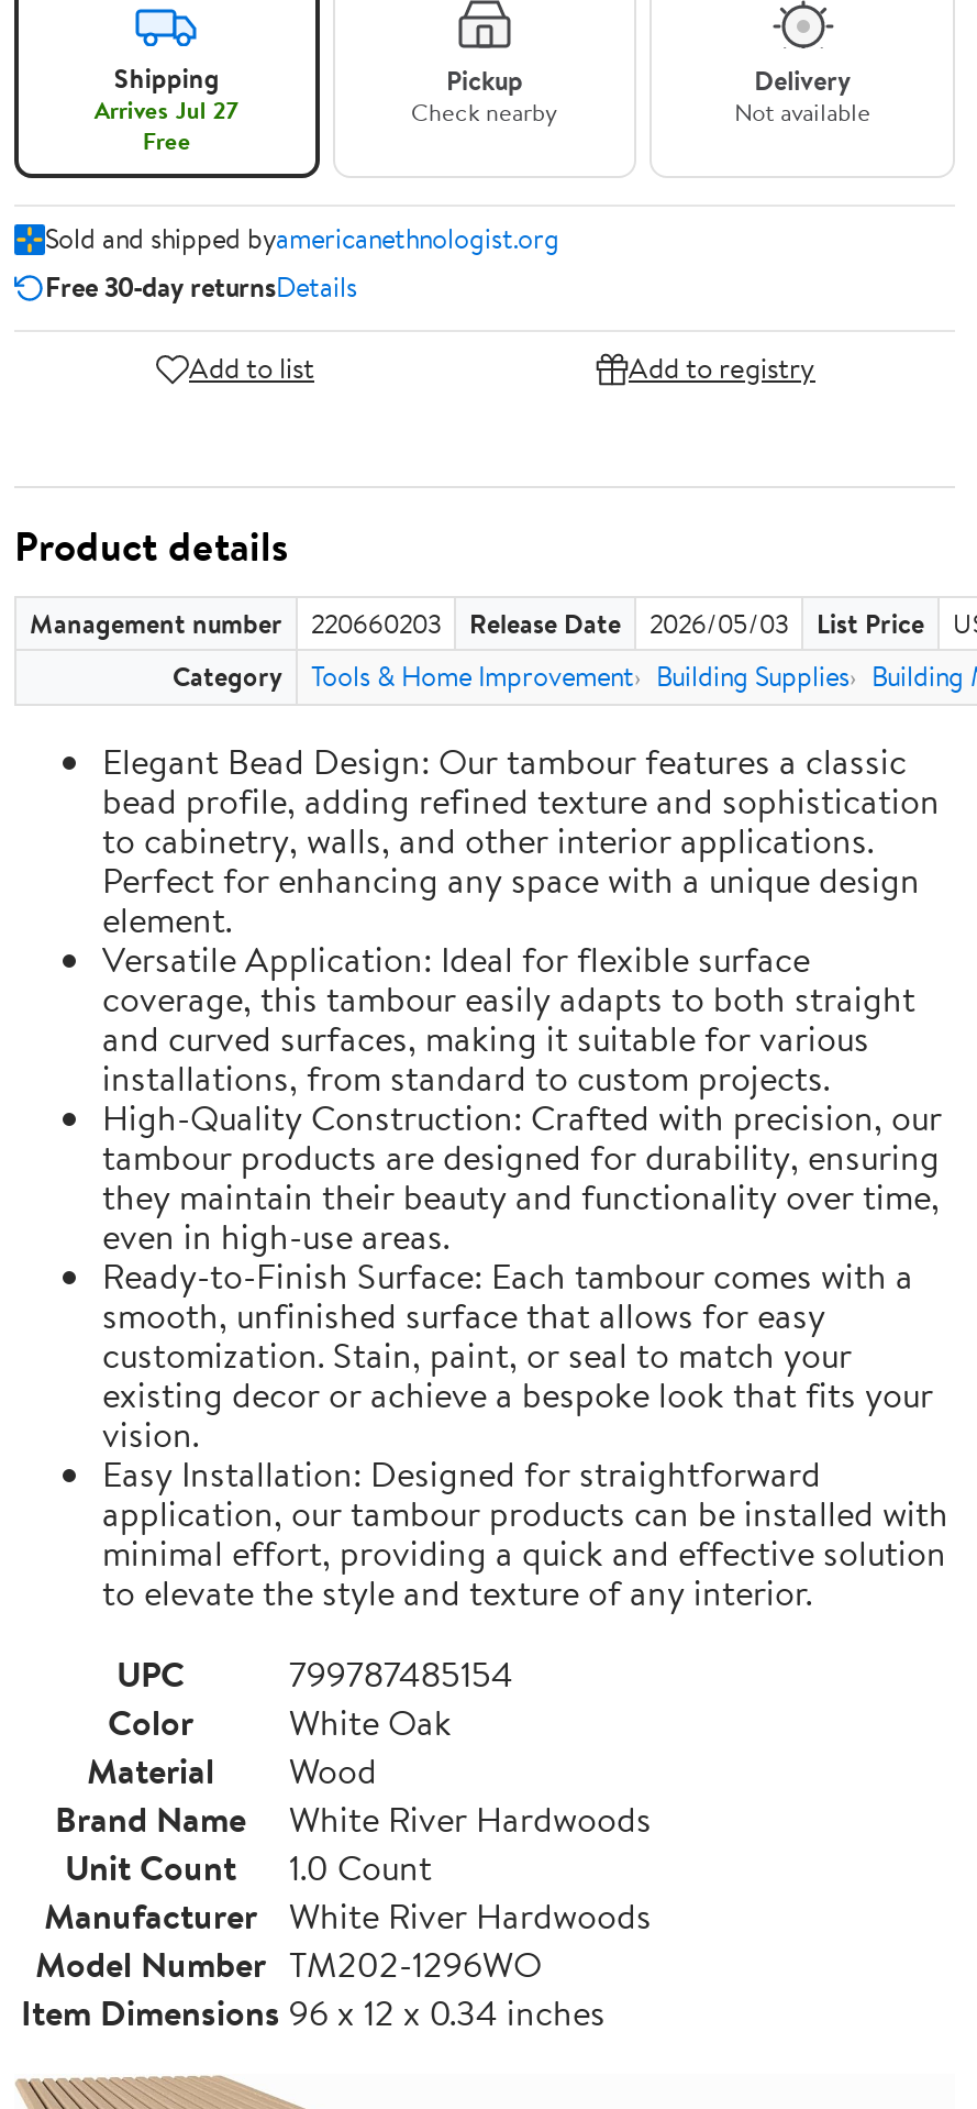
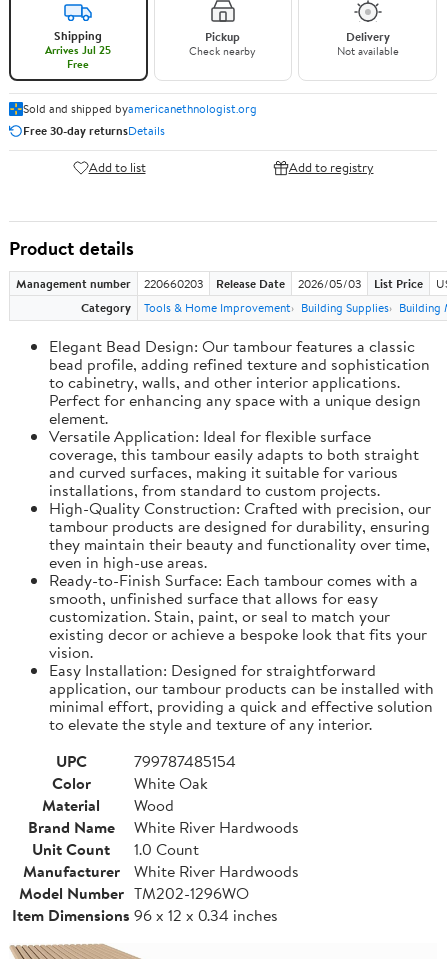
[94,92,239,128] Arrives Jul 27 -> [45,42,111,58] Arrives Jul 25

